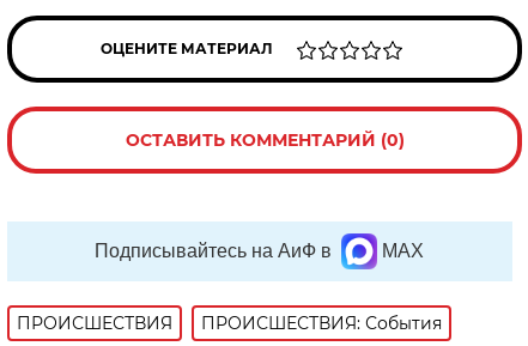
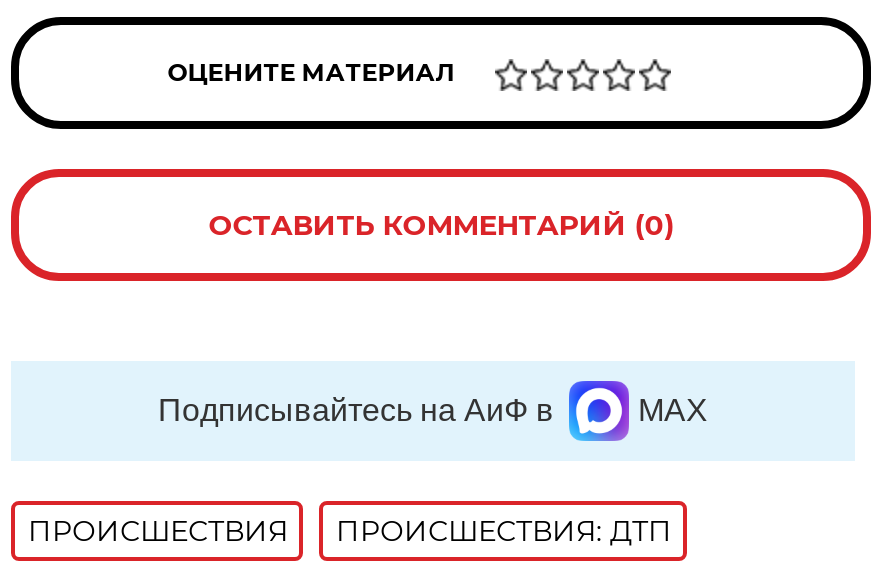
[202,312,442,334] ПРОИСШЕСТВИЯ: События -> [336,513,672,549] ПРОИСШЕСТВИЯ: ДТП

